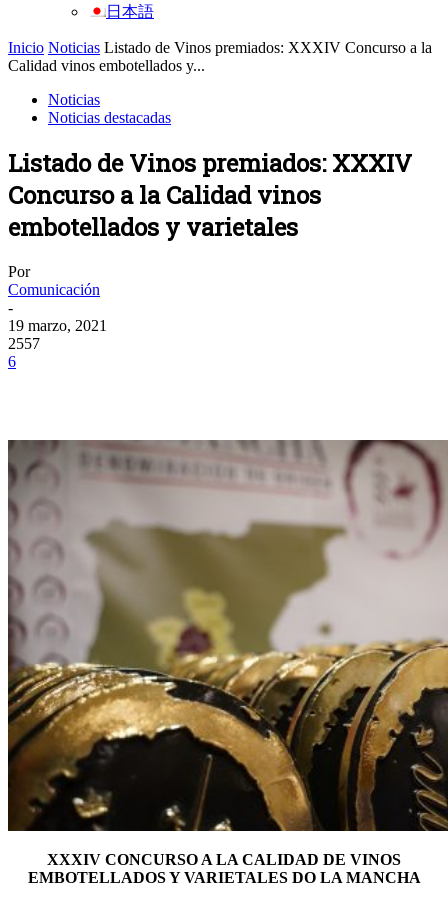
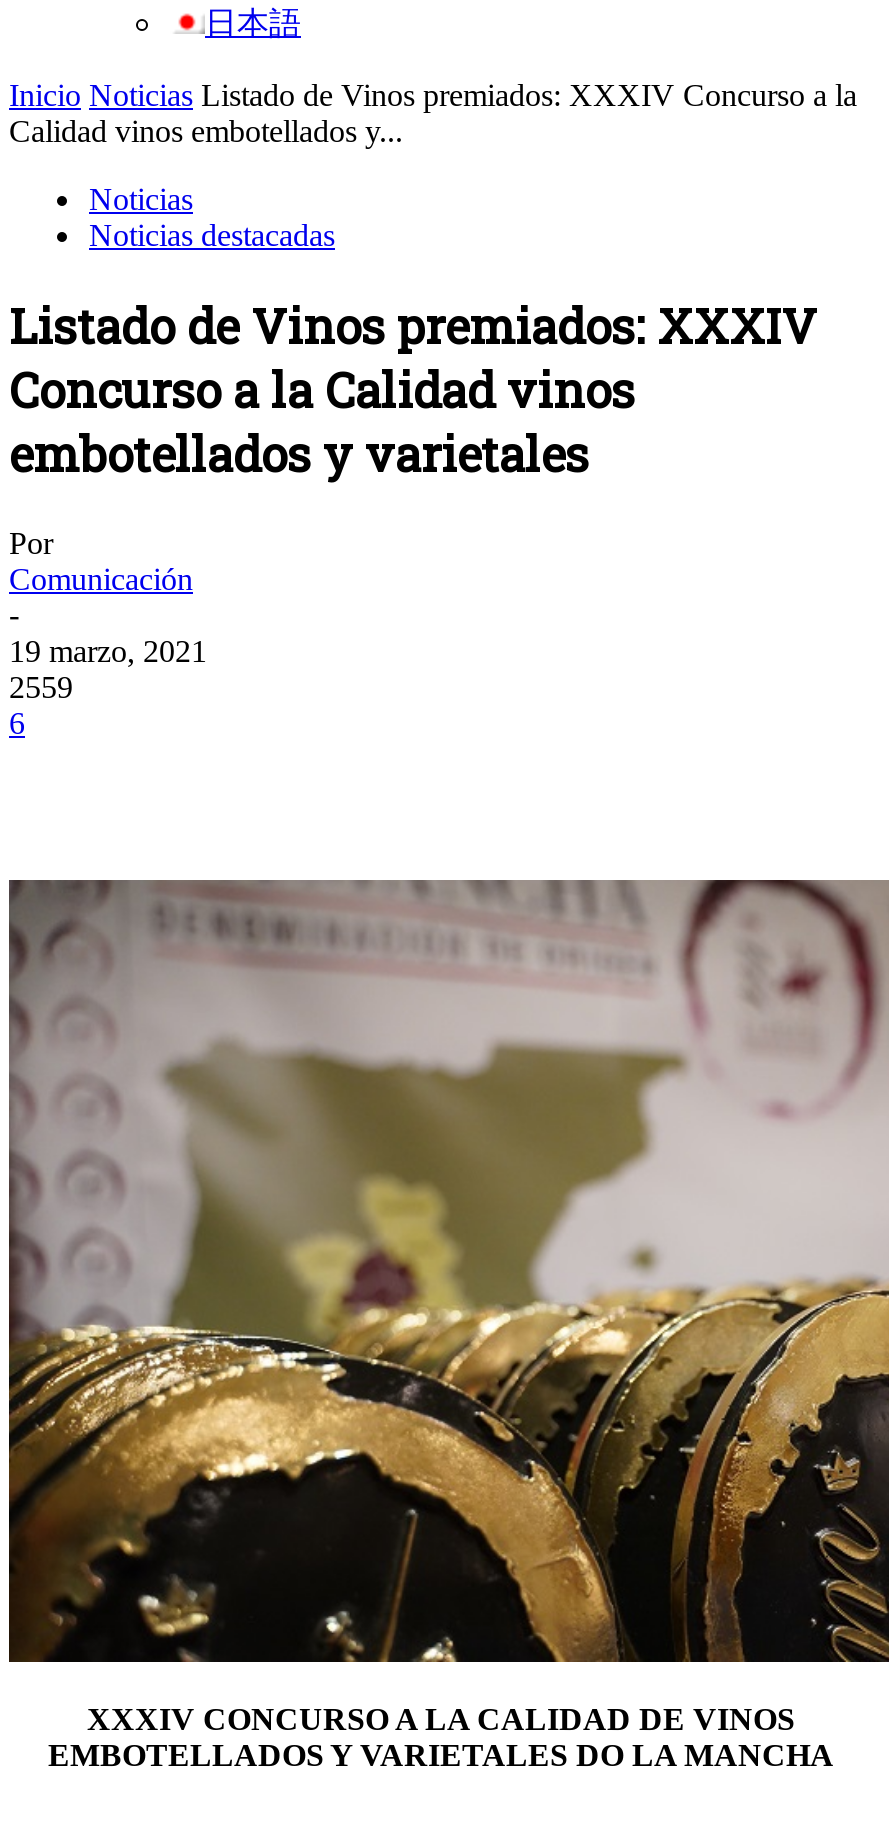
[8,335,40,352] 2557 -> [9,670,73,704] 2559

